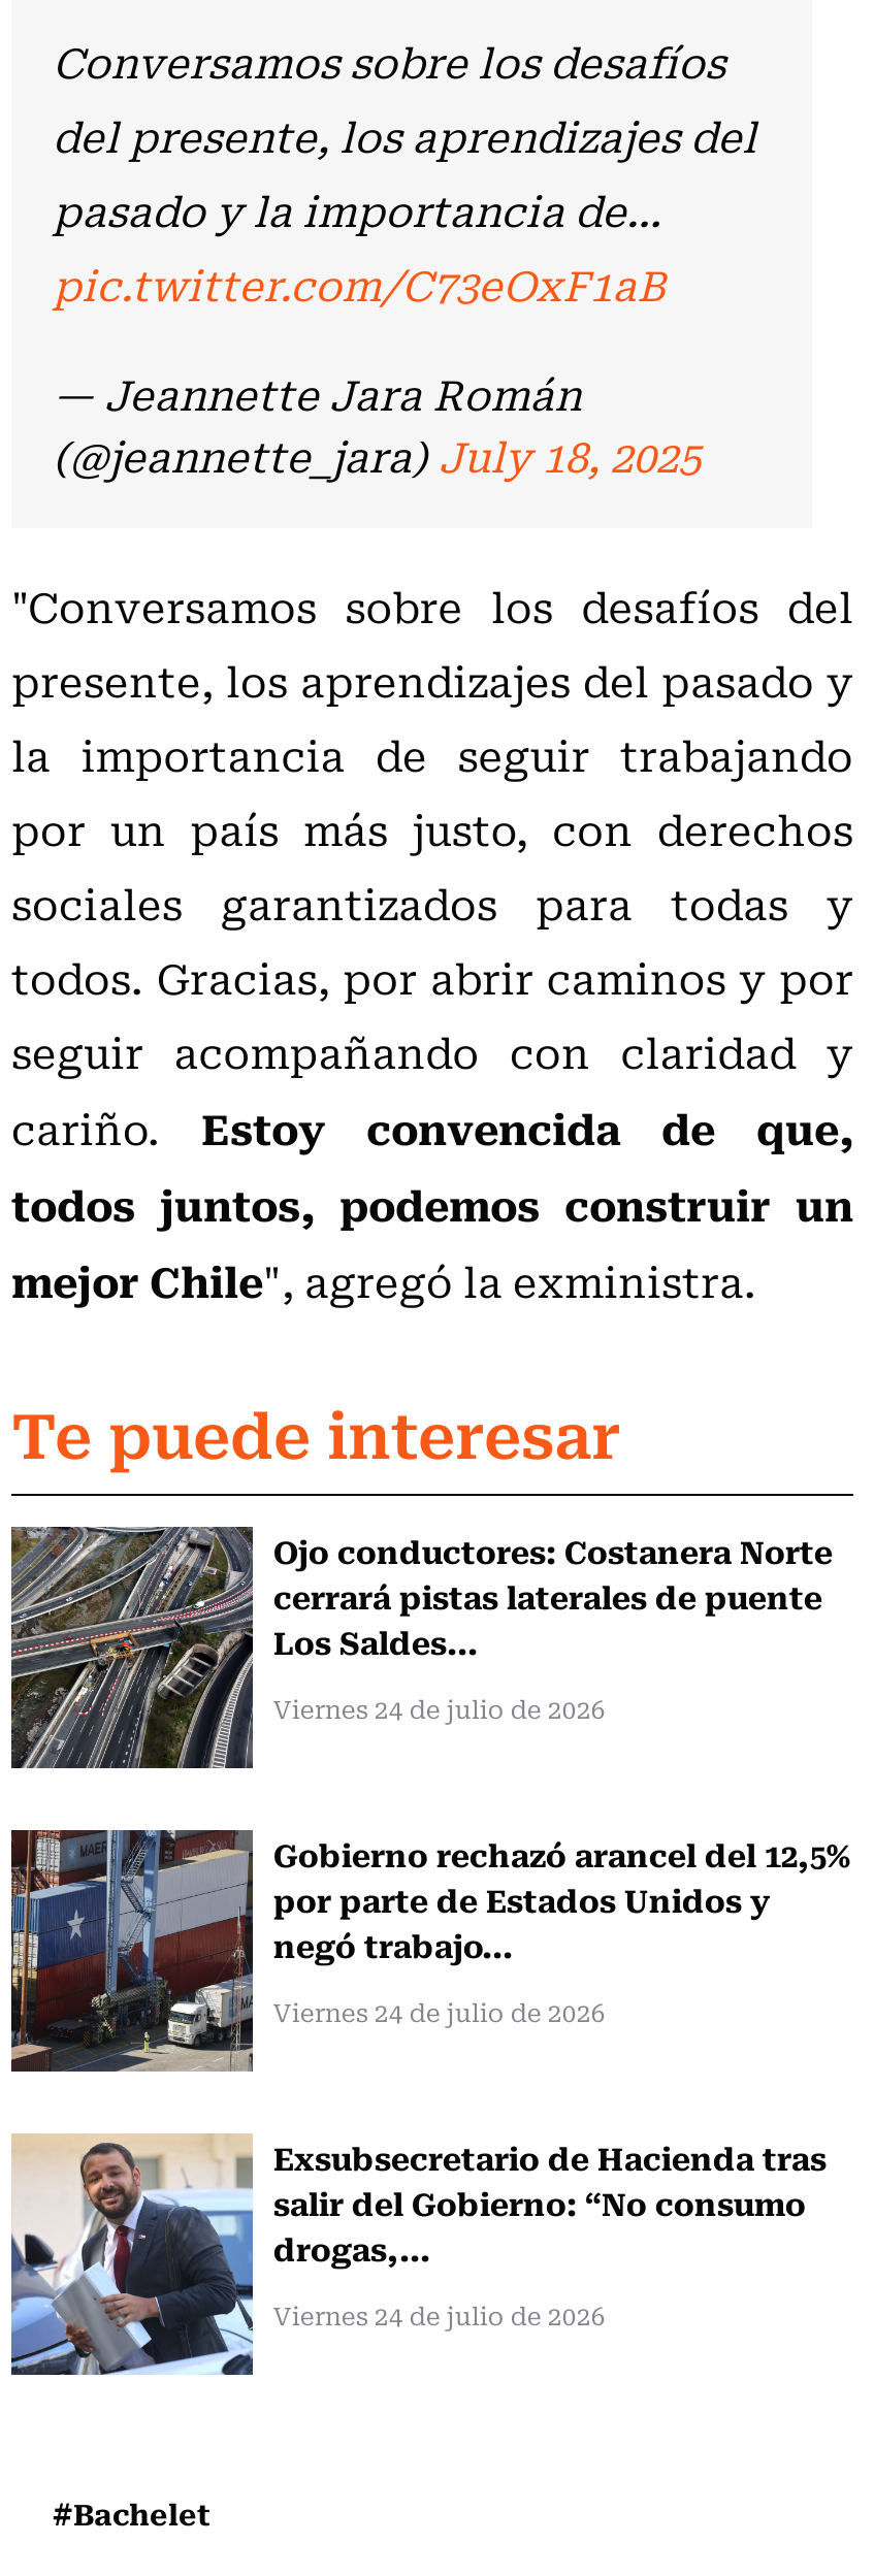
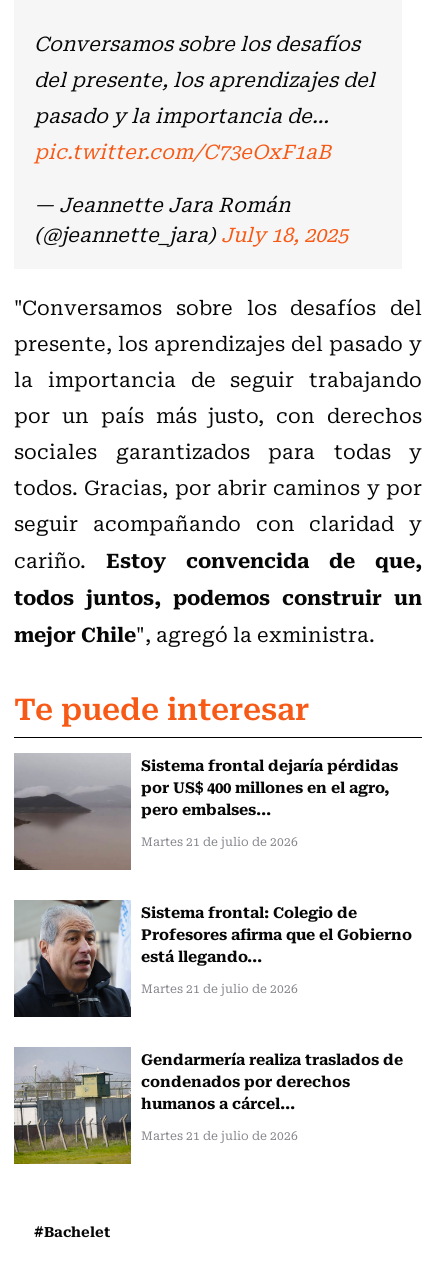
[9,1525,833,1770] [image] | Ojo conductores: Costanera Norte | cerrará pistas laterales de puente | Los Saldes... -> [14,752,398,871] [image] | Sistema frontal dejaría pérdidas | por US$ 400 millones en el agro, | pero embalses...
[273,1690,606,1727] Viernes 24 de julio de 2026 -> [141,832,298,850] Martes 21 de julio de 2026
[9,1828,851,2072] [image] | Gobierno rechazó arancel del 12,5% | por parte de Estados Unidos y | negó trabajo... -> [13,899,412,1017] [image] | Sistema frontal: Colegio de | Profesores afirma que el Gobierno | está llegando...
[273,1993,606,2030] Viernes 24 de julio de 2026 -> [141,979,298,997] Martes 21 de julio de 2026
[9,2131,826,2377] [image] | Exsubsecretario de Hacienda tras | salir del Gobierno: “No consumo | drogas,... -> [13,1046,403,1165] [image] | Gendarmería realiza traslados de | condenados por derechos | humanos a cárcel...
[273,2296,606,2333] Viernes 24 de julio de 2026 -> [141,1126,298,1144] Martes 21 de julio de 2026

